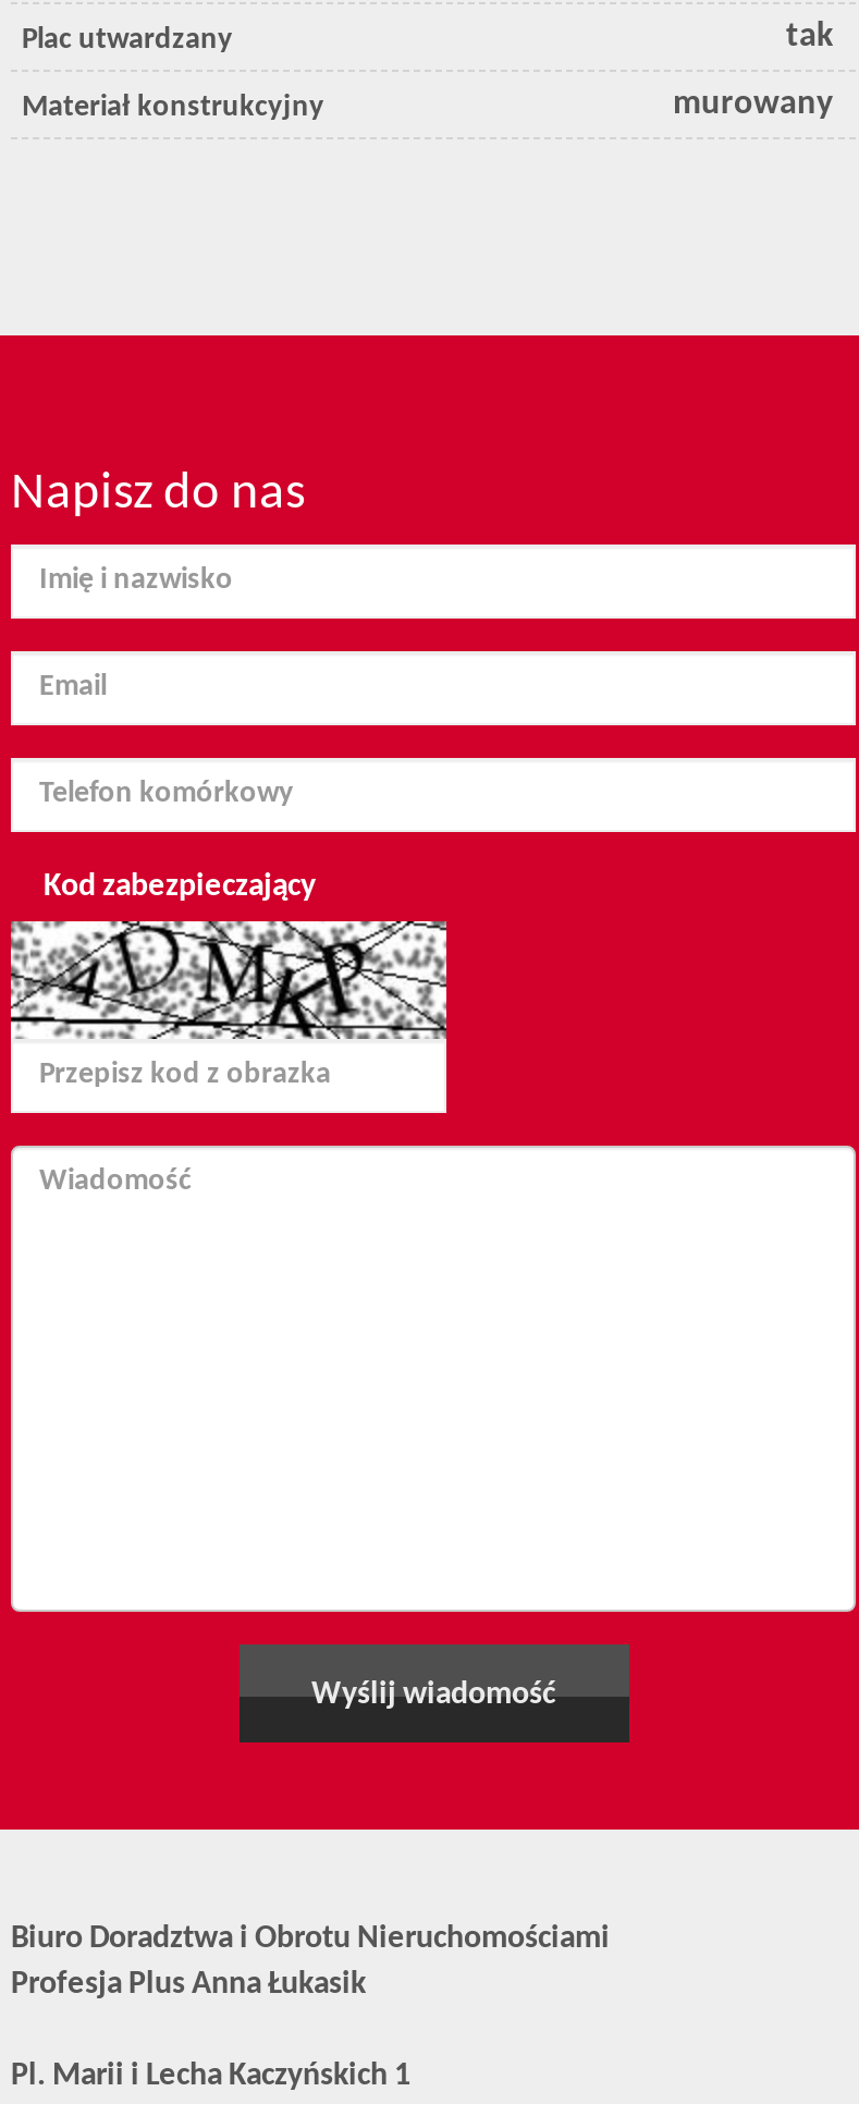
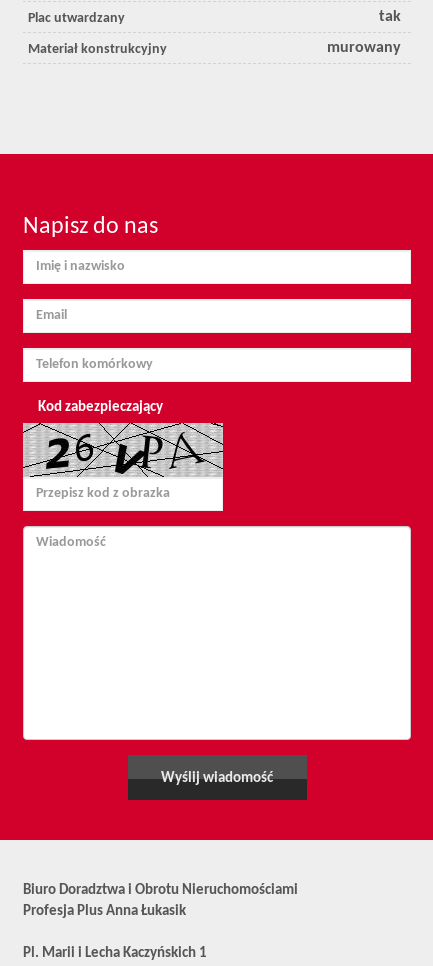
[9,919,449,1039] [image] -> [23,422,223,478] [image]

